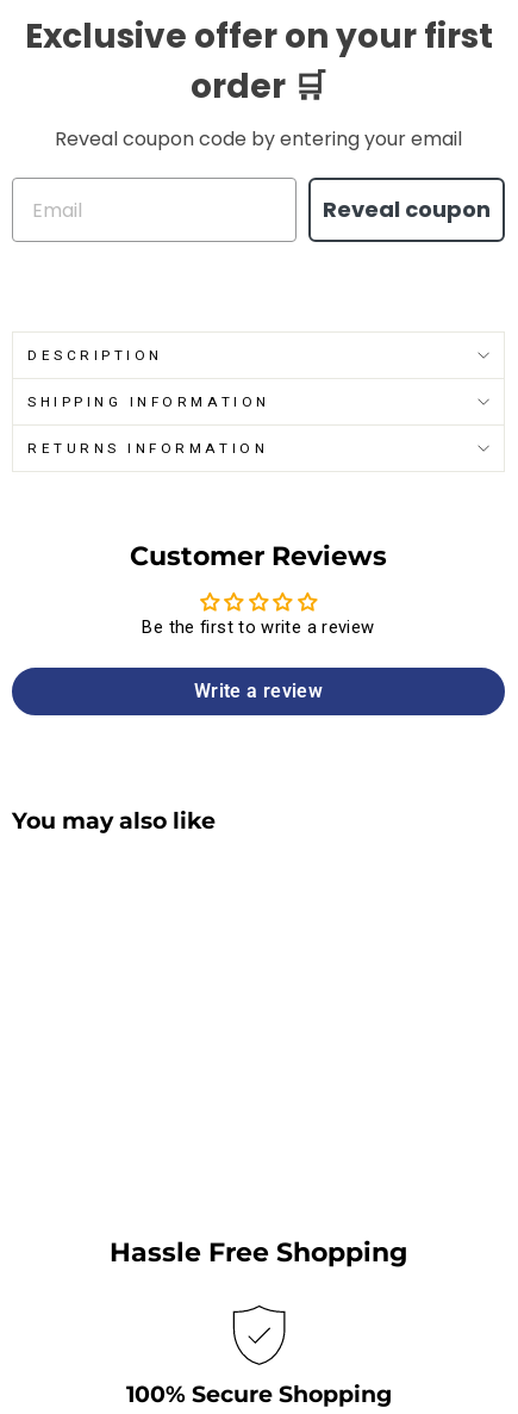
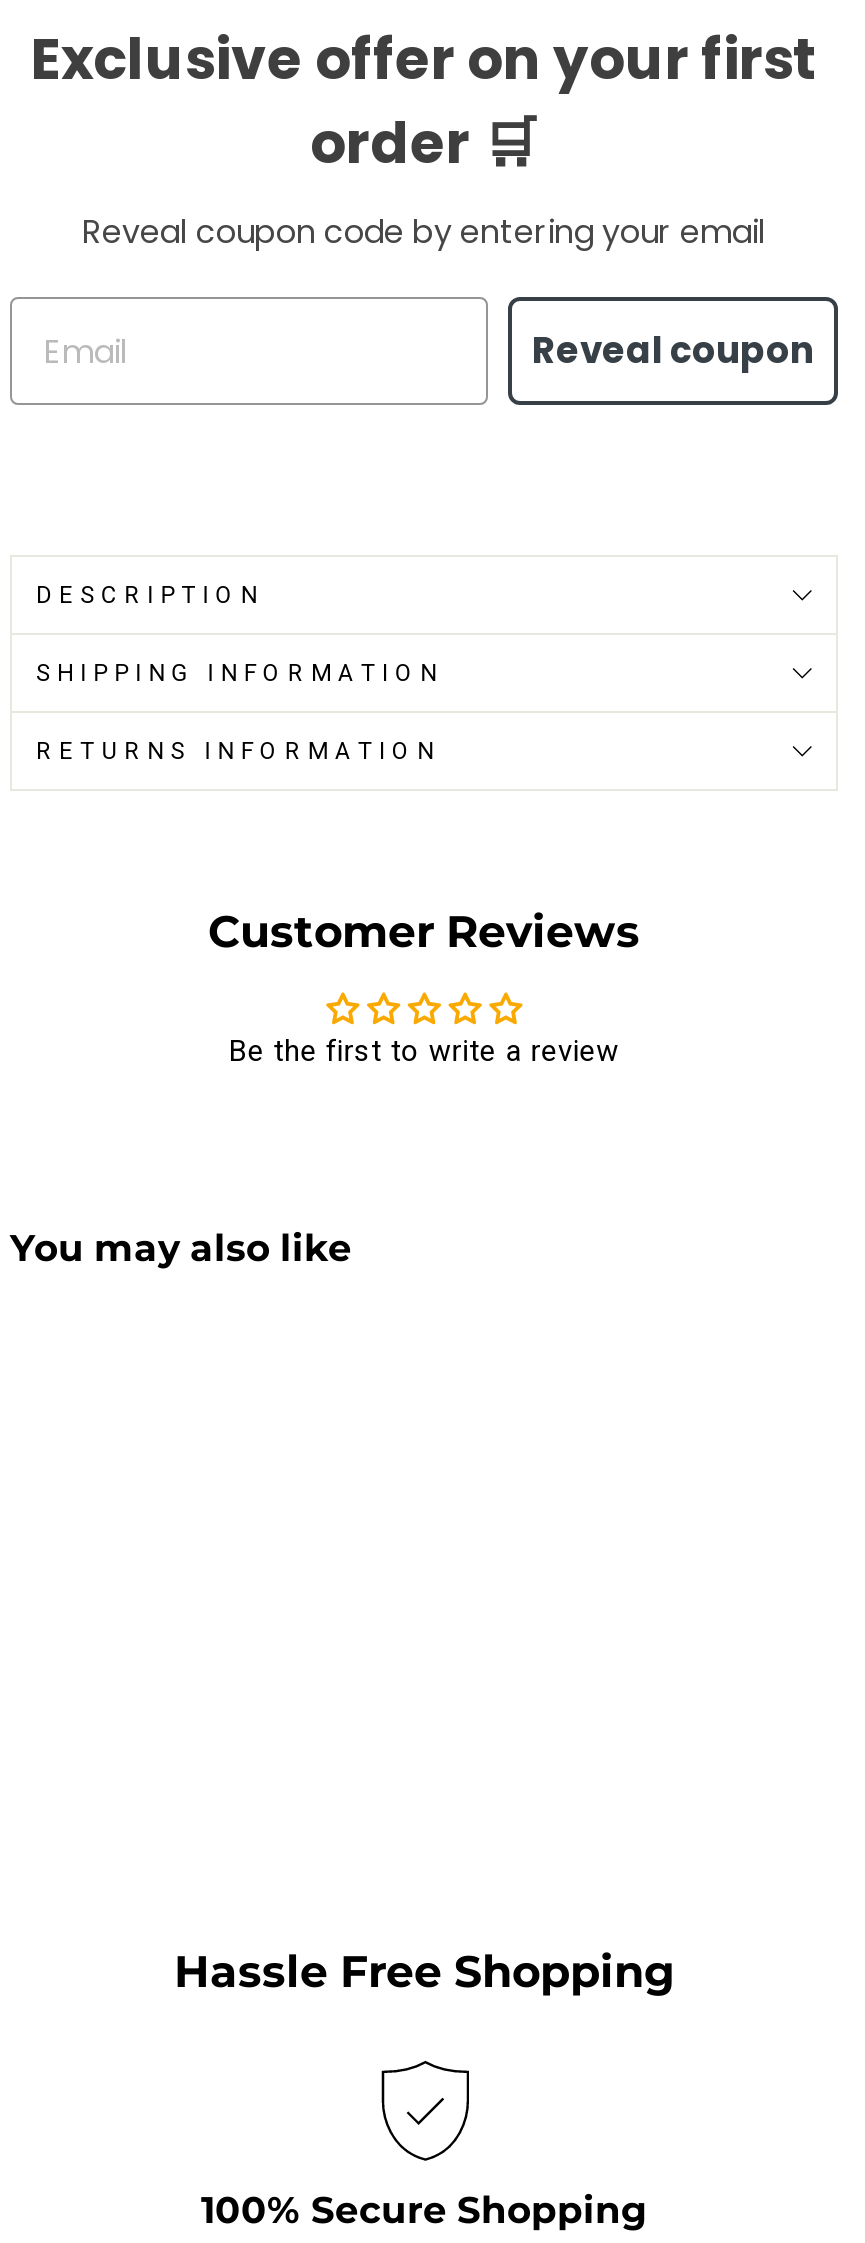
[194,680,323,702] Write a review -> none

